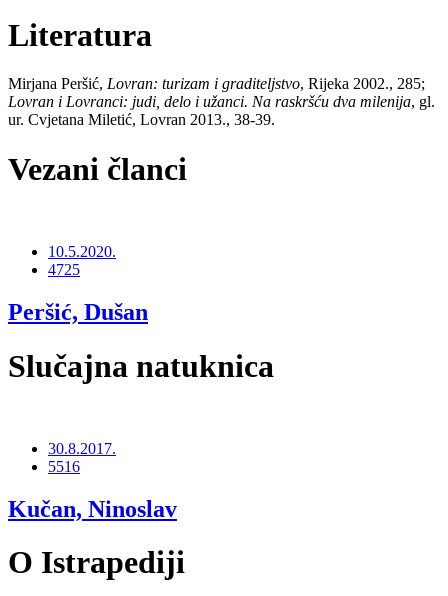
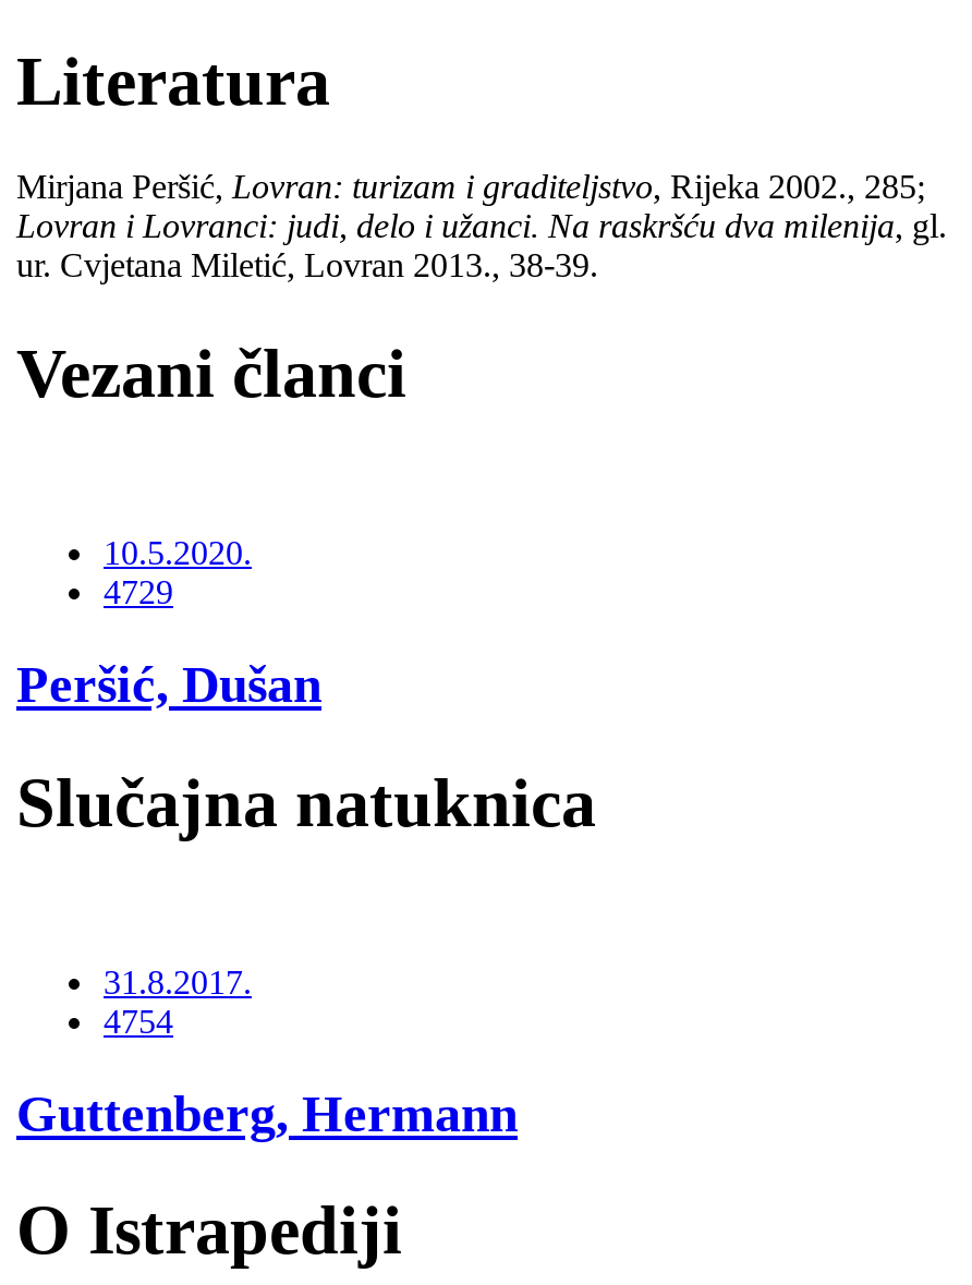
[48,261,80,278] 4725 -> [104,574,173,611] 4729
[48,440,116,475] 30.8.2017. | 5516 -> [104,964,252,1040] 31.8.2017. | 4754
[8,496,177,522] Kučan, Ninoslav -> [16,1086,518,1142] Guttenberg, Hermann

